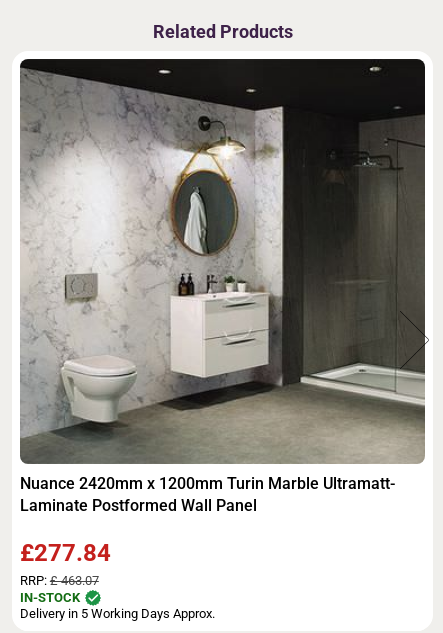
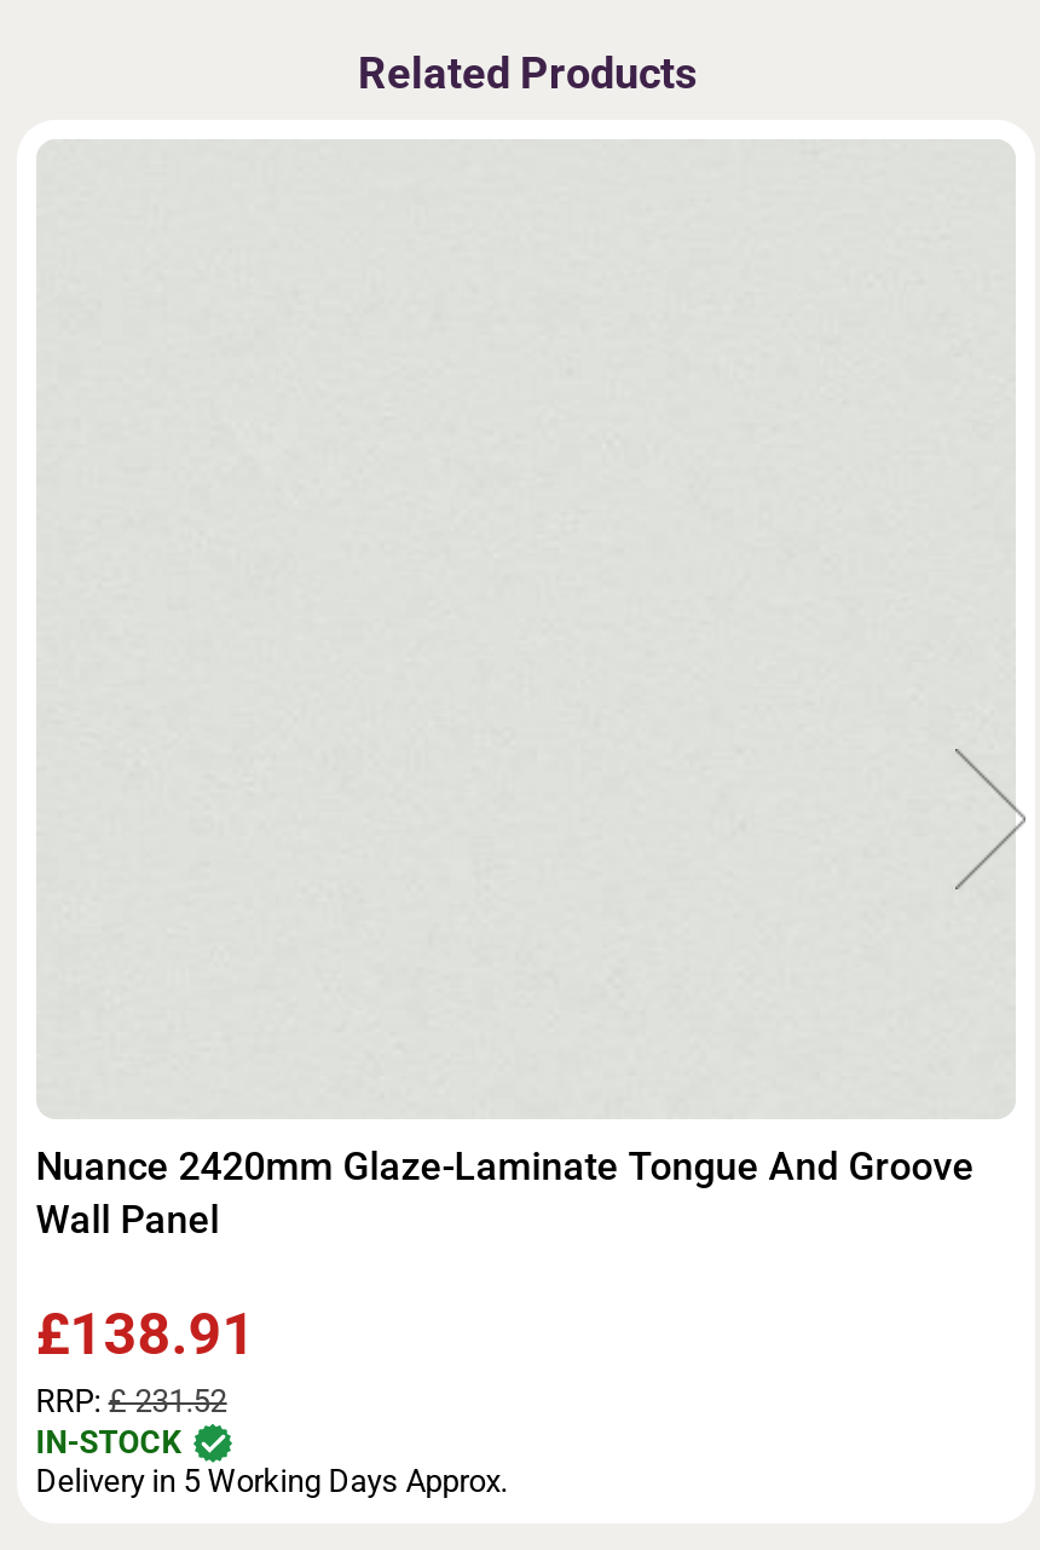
[19,58,426,465] [image] -> none
[20,474,395,515] Nuance 2420mm x 1200mm Turin Marble Ultramatt- | Laminate Postformed Wall Panel -> [36,1144,974,1243] Nuance 2420mm Glaze-Laminate Tongue And Groove | Wall Panel
[20,539,111,588] £277.84 | RRP: £ 463.07 -> [36,1301,256,1420] £138.91 | RRP: £ 231.52

